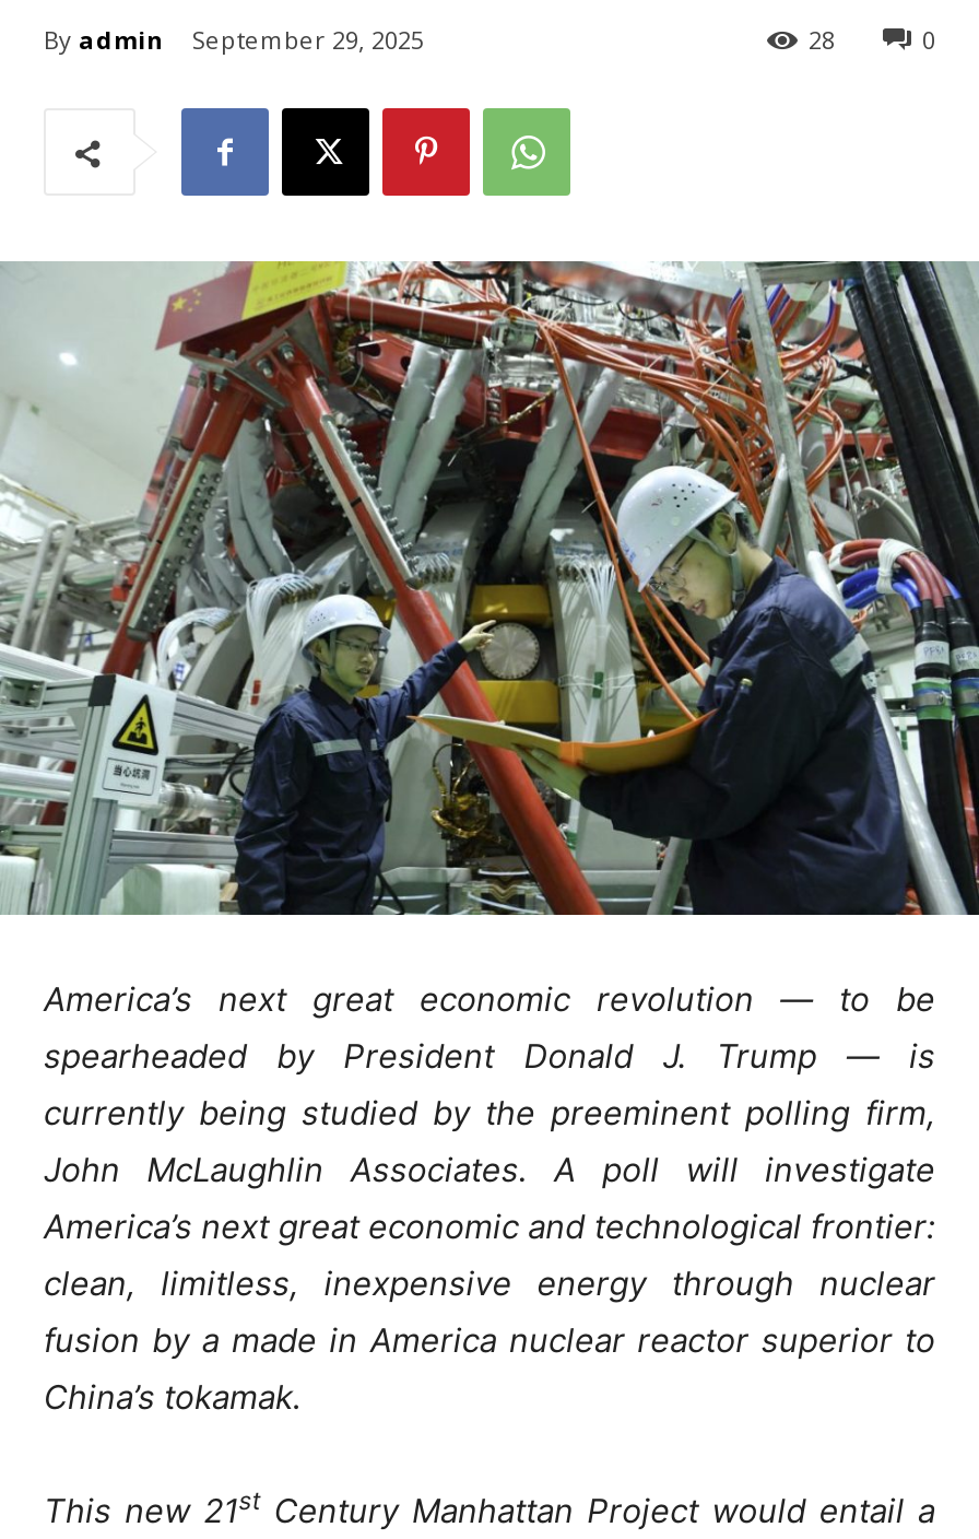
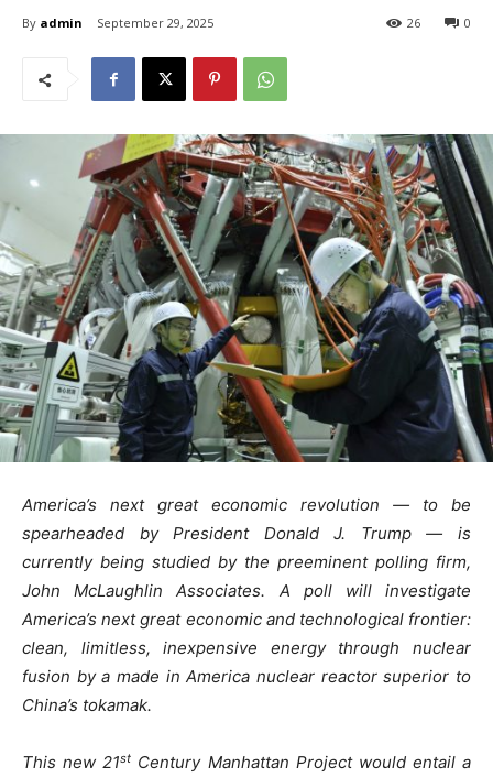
[809,23,835,56] 28 -> [407,14,420,31] 26

